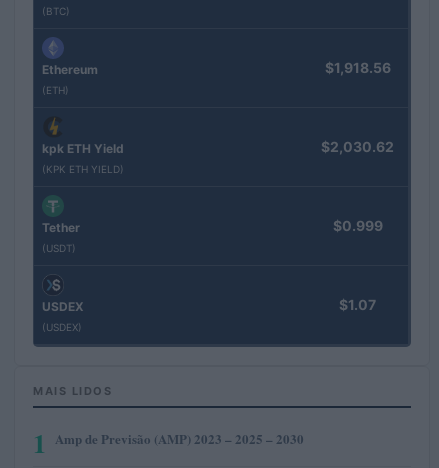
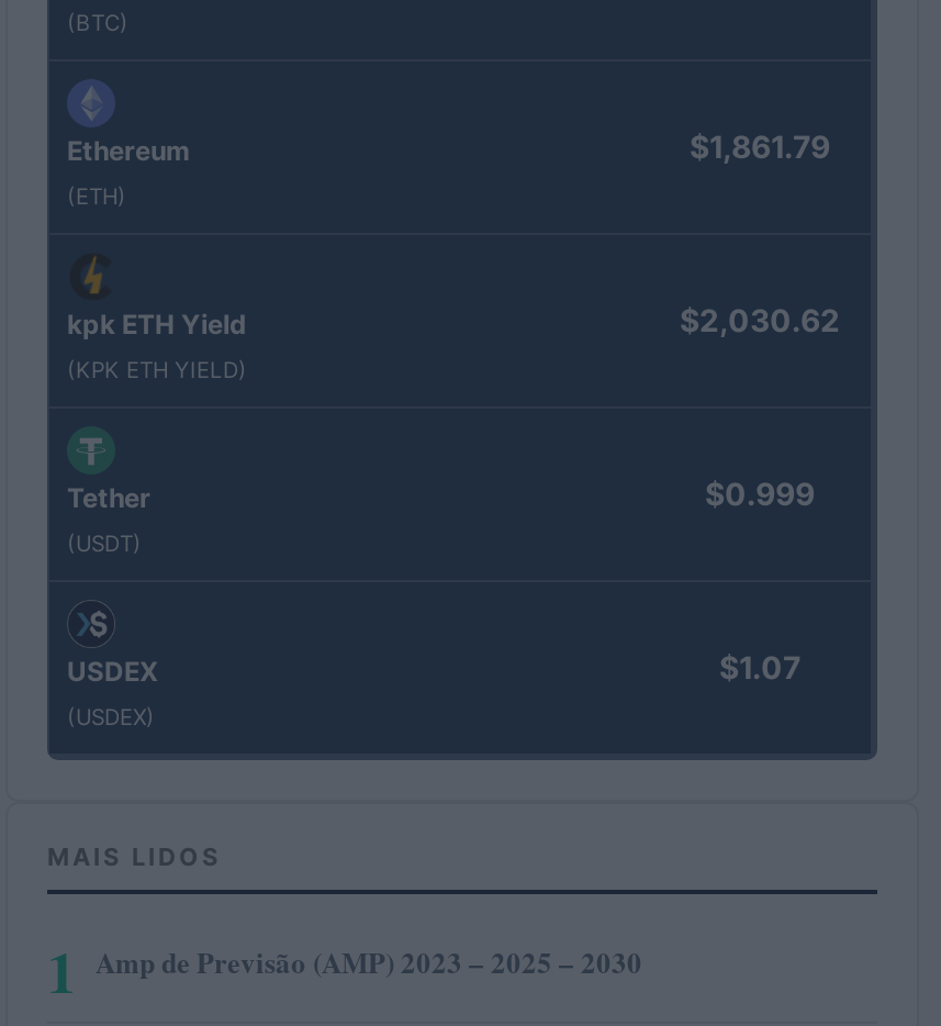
[324,59,390,76] $1,918.56 -> [690,127,830,165] $1,861.79

